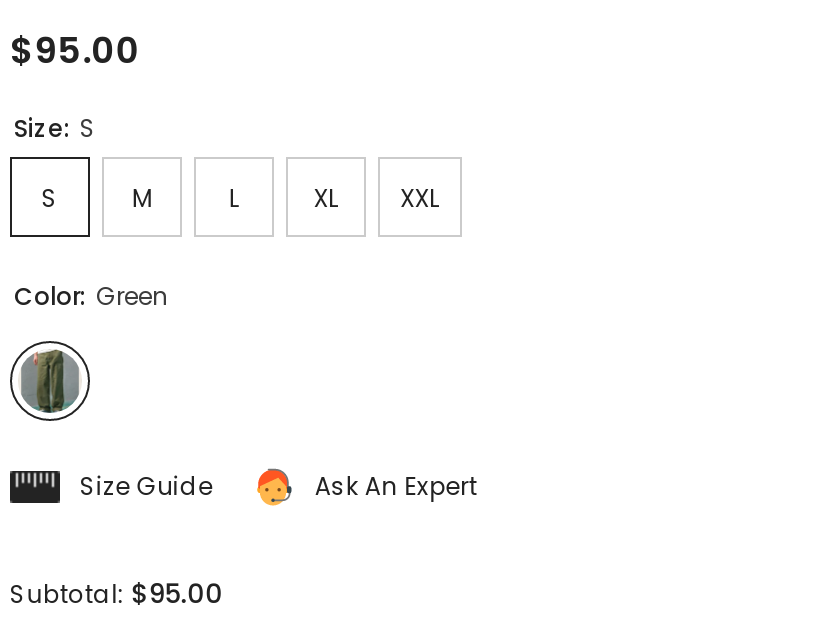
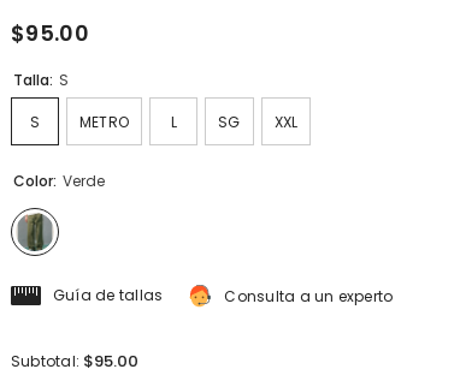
[14,110,96,144] Size: S -> [13,69,69,90] Talla: S
[132,180,152,214] M -> [79,111,129,132] METRO
[314,180,338,214] XL -> [218,111,240,132] SG
[14,278,168,312] Color: Green -> [13,170,105,191] Color: Verde
[80,470,477,504] Size Guide | Ask An Expert -> [53,285,393,306] Guía de tallas | Consulta a un experto

